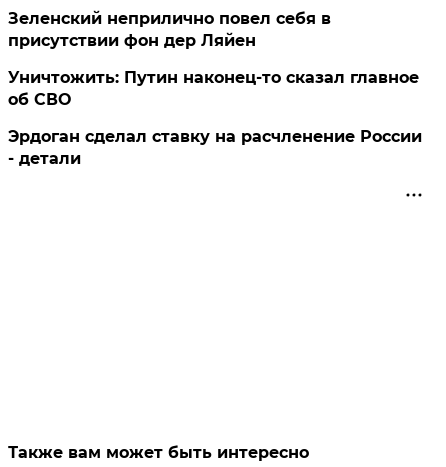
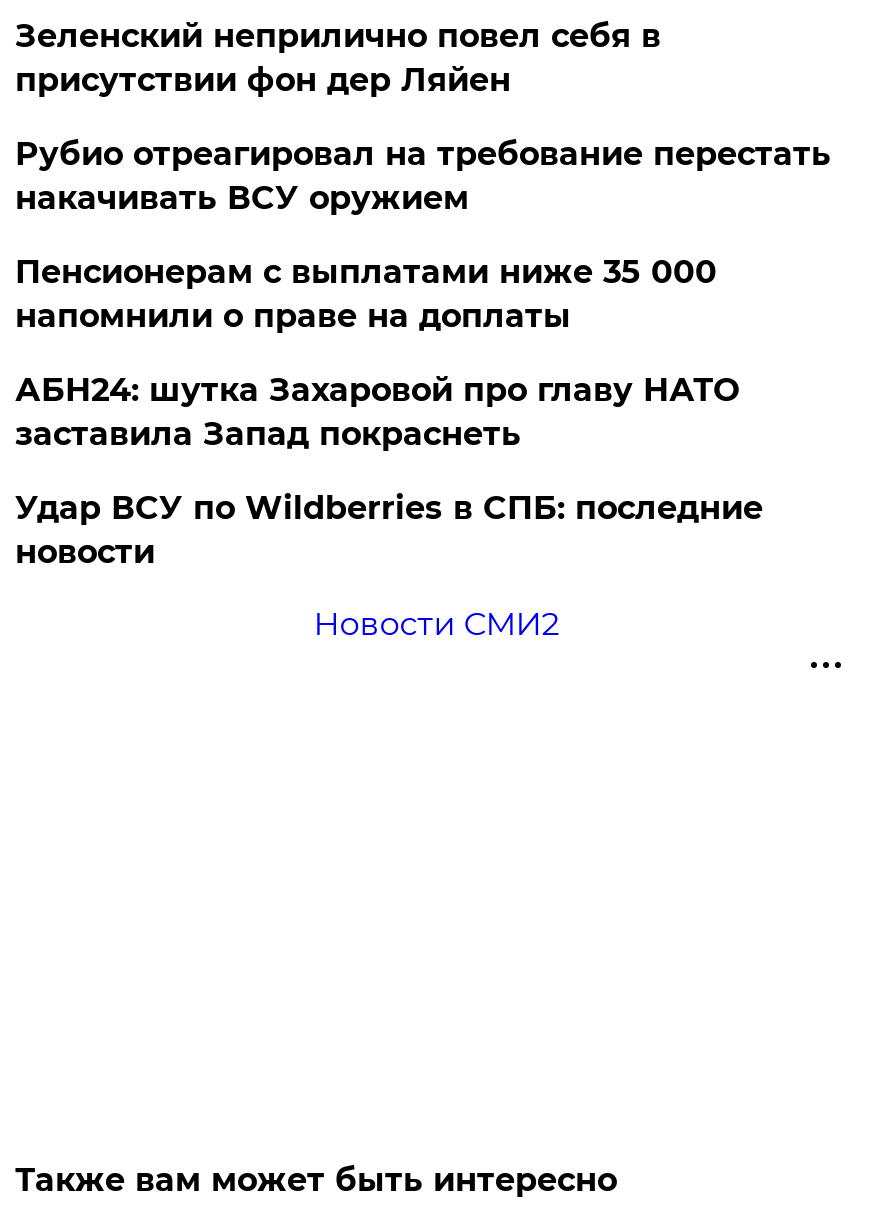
[8,68,422,168] Уничтожить: Путин наконец-то сказал главное | об СВО | Эрдоган сделал ставку на расчленение России | - детали -> [15,135,831,643] Рубио отреагировал на требование перестать | накачивать ВСУ оружием | Пенсионерам с выплатами ниже 35 000 | напомнили о праве на доплаты | АБН24: шутка Захаровой про главу НАТО | заставила Запад покраснеть | Удар ВСУ по Wildberries в СПБ: последние | новости | Новости СМИ2

